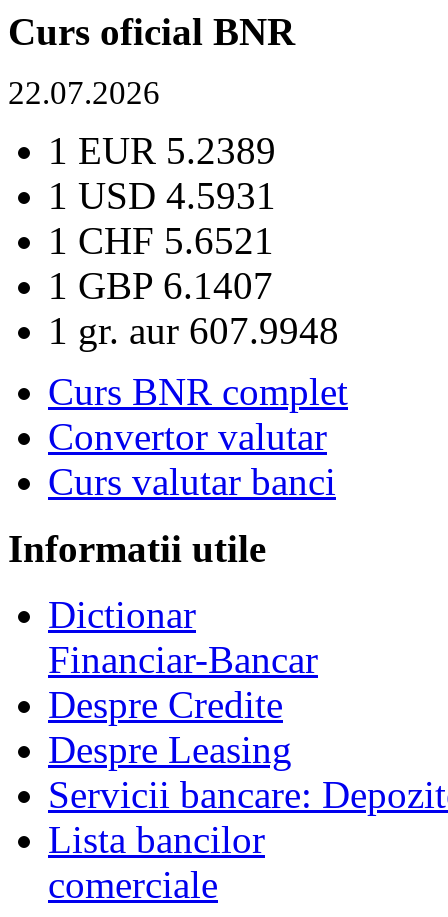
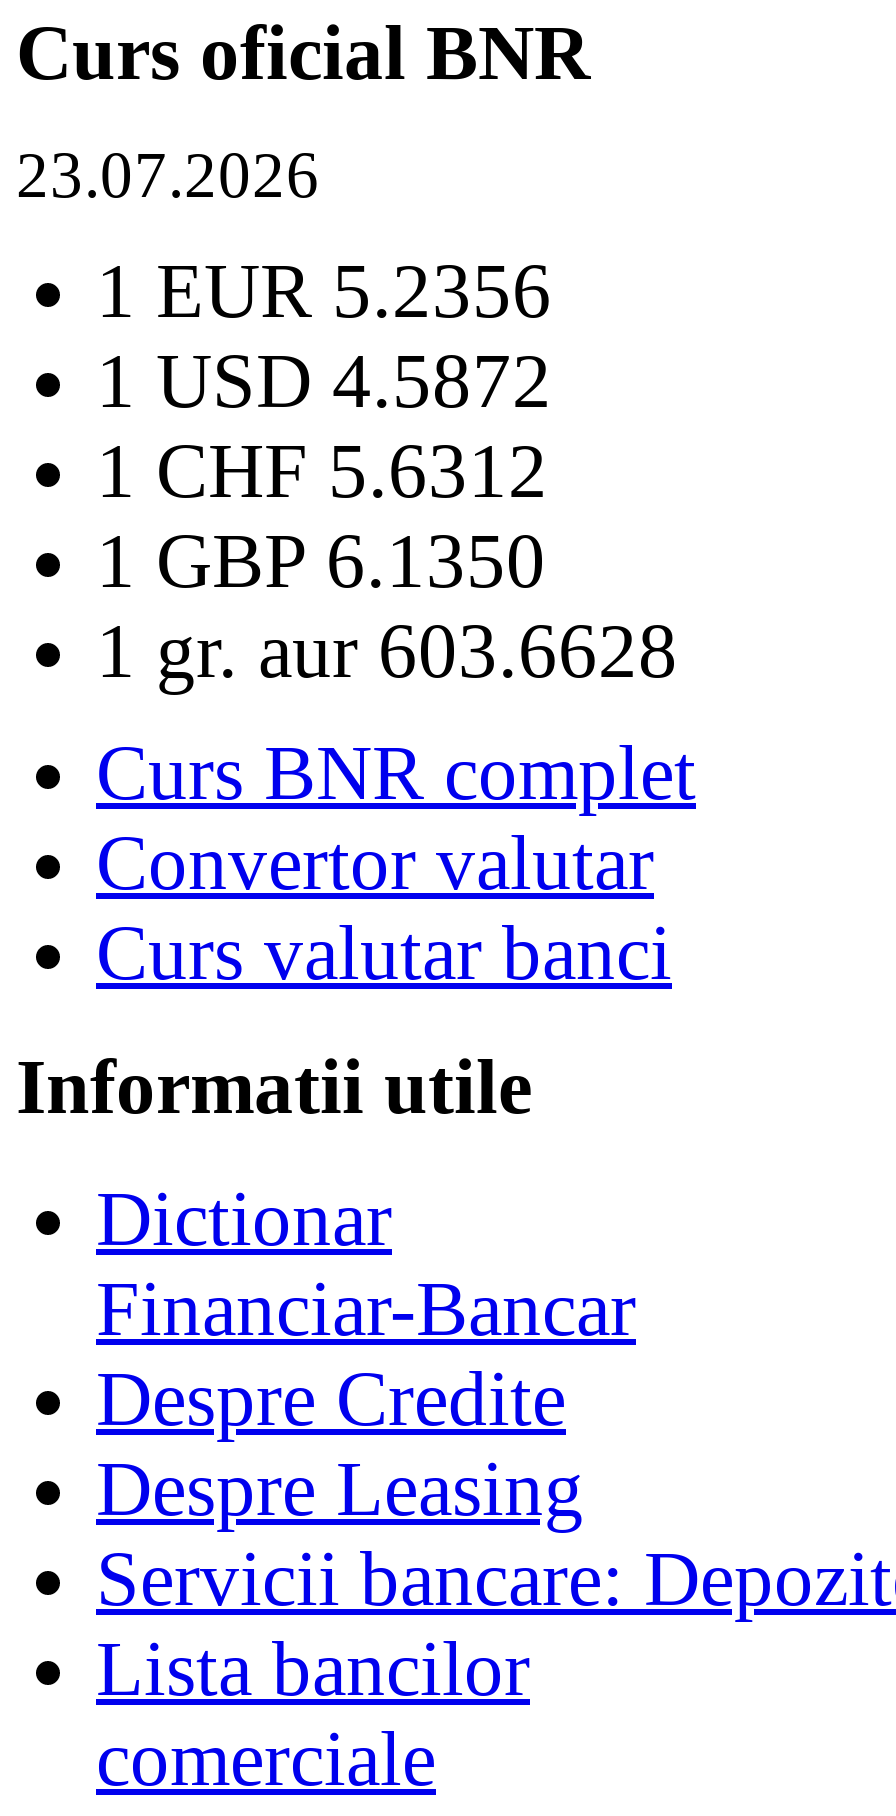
[8,75,160,111] 22.07.2026 -> [16,140,320,212] 23.07.2026
[48,129,276,172] 1 EUR 5.2389 -> [96,248,552,334] 1 EUR 5.2356
[48,174,276,217] 1 USD 4.5931 -> [96,338,552,424] 1 USD 4.5872
[48,219,274,262] 1 CHF 5.6521 -> [96,428,548,514] 1 CHF 5.6312
[48,264,273,307] 1 GBP 6.1407 -> [96,518,546,604] 1 GBP 6.1350
[48,309,339,352] 1 gr. aur 607.9948 -> [96,608,678,694] 1 gr. aur 603.6628

